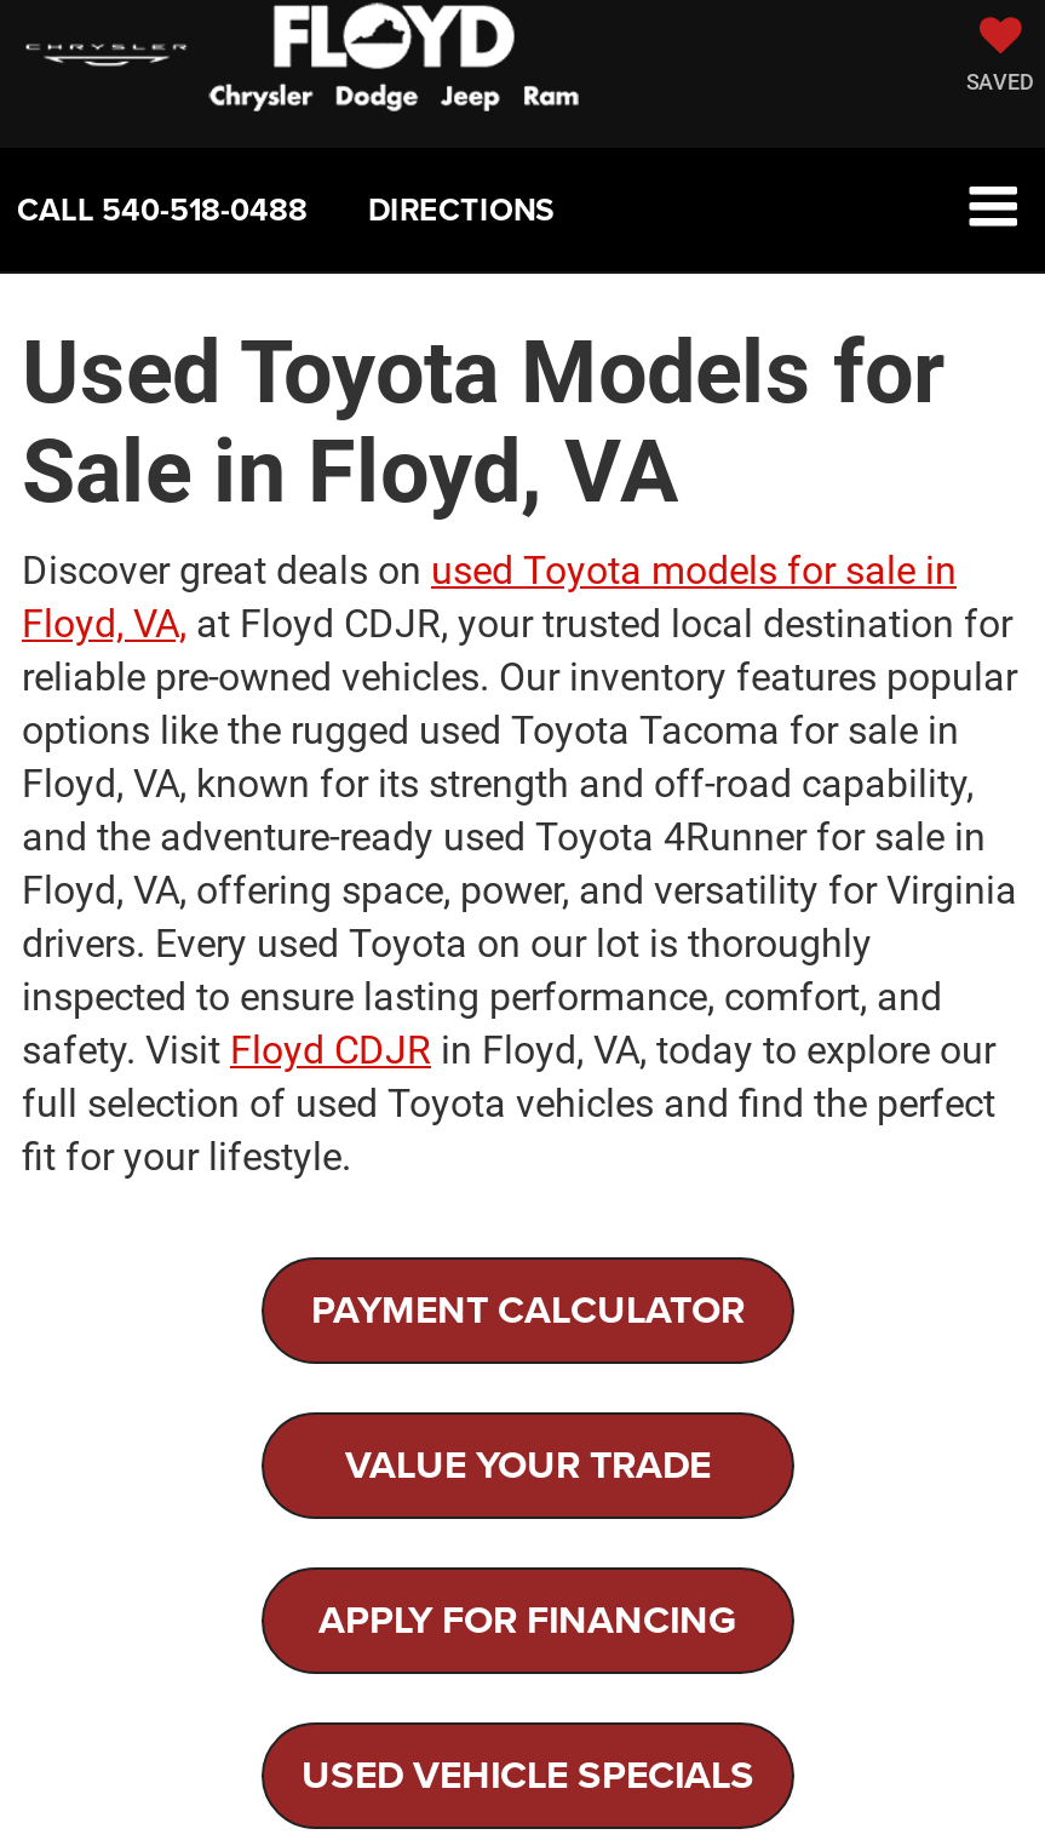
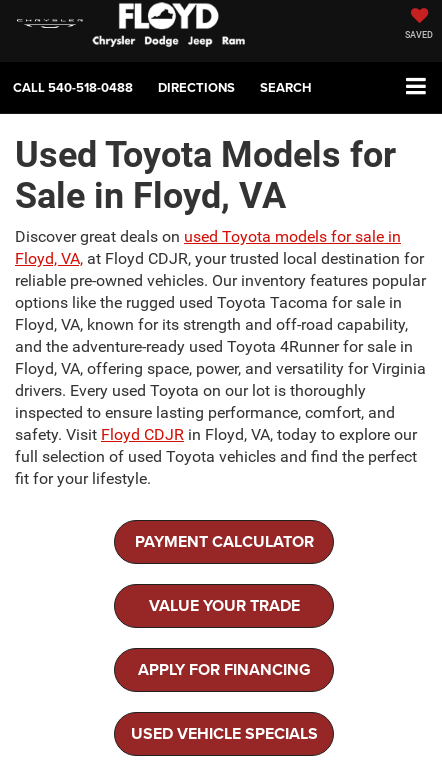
none -> [260,78,312,97] SEARCH

